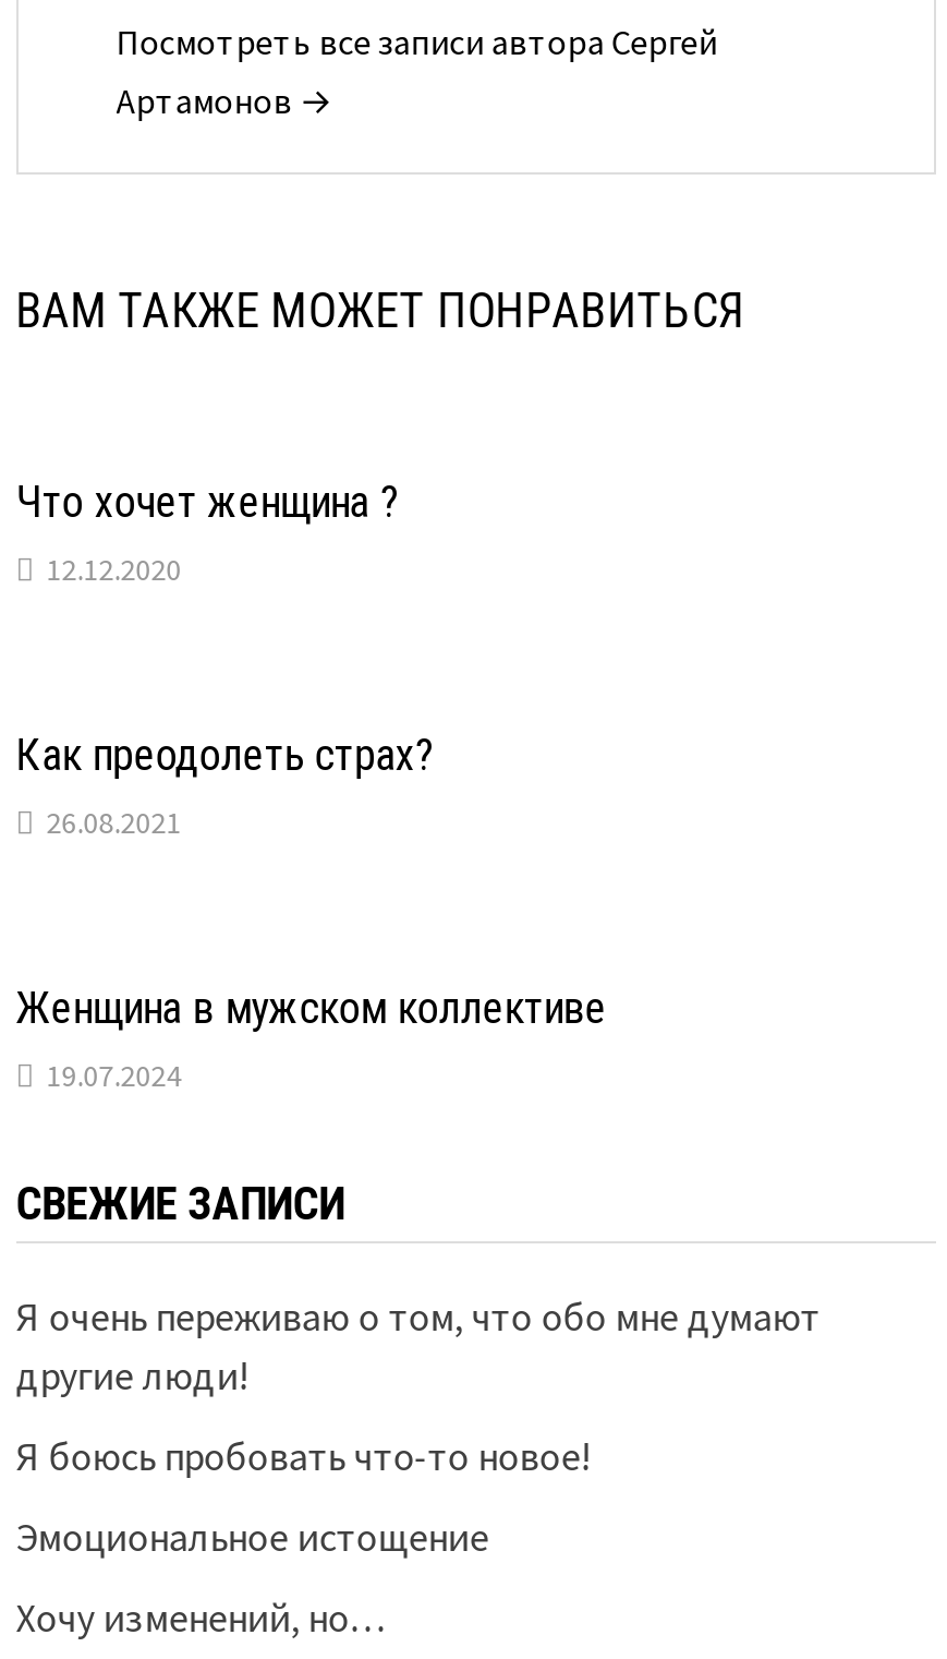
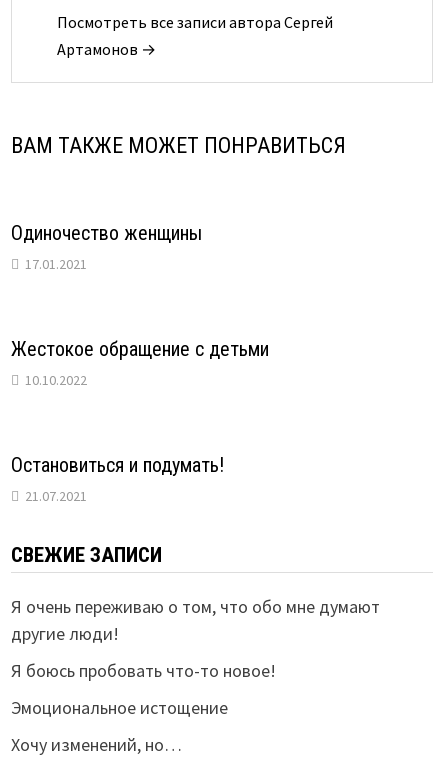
[16,476,400,589] Что хочет женщина ? | 12.12.2020 -> [11,221,202,273] Одиночество женщины | 17.01.2021
[16,729,434,842] Как преодолеть страх? | 26.08.2021 -> [11,337,269,389] Жестокое обращение с детьми | 10.10.2022
[16,982,607,1095] Женщина в мужском коллективе | 19.07.2024 -> [11,453,224,505] Остановиться и подумать! | 21.07.2021

